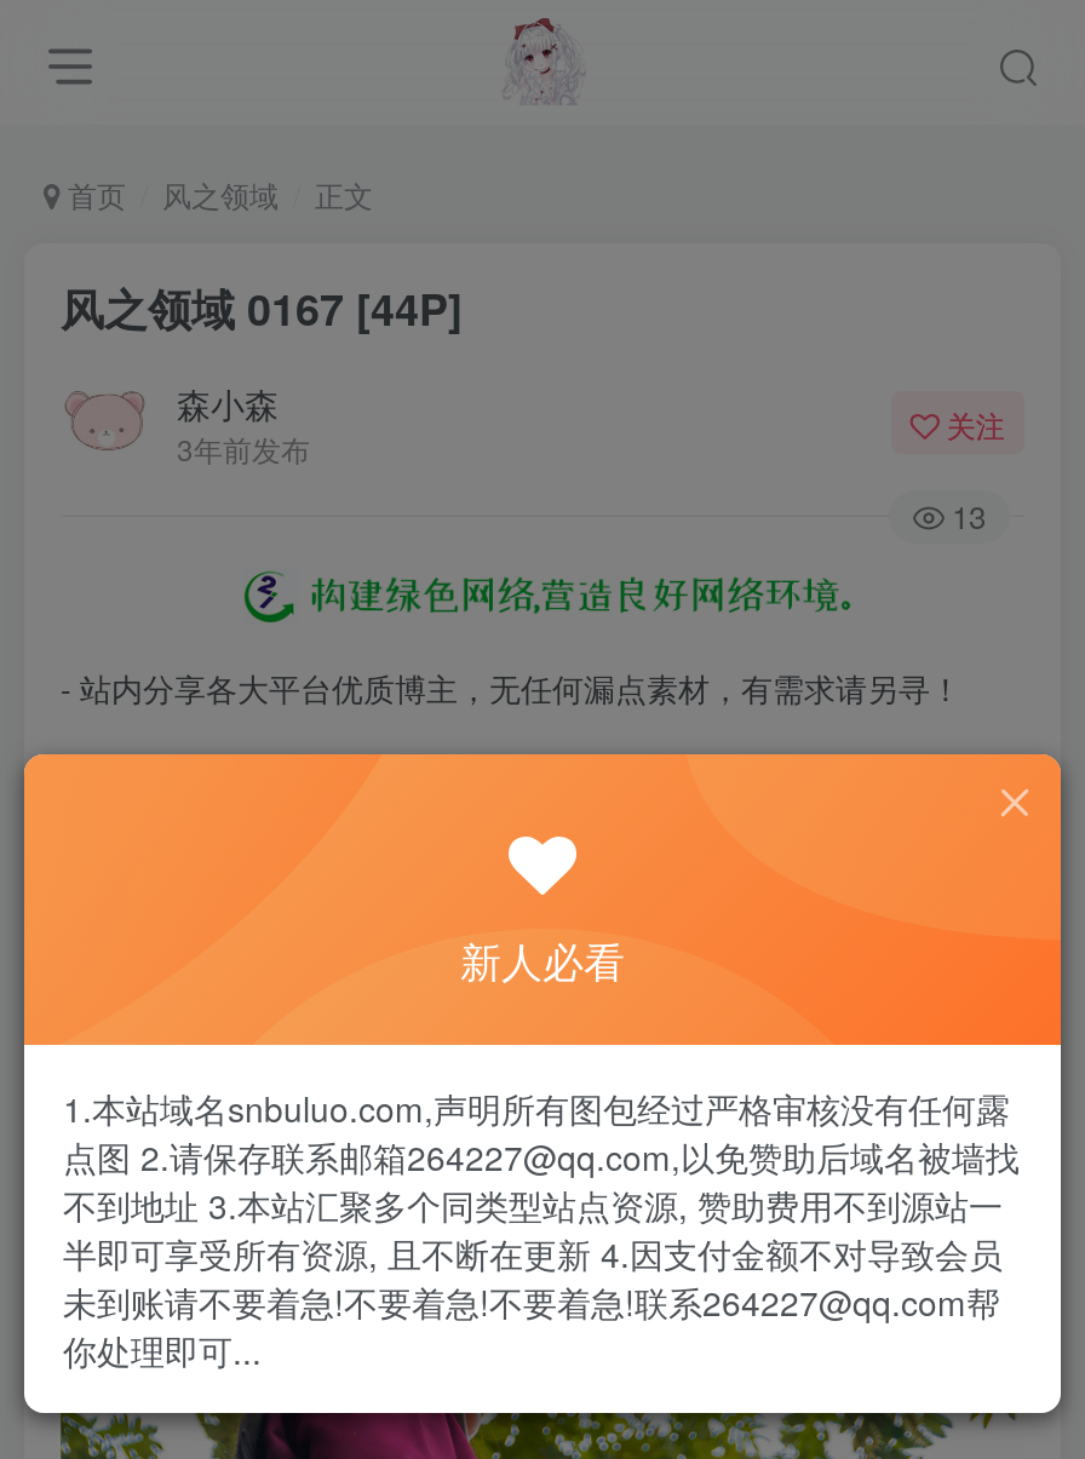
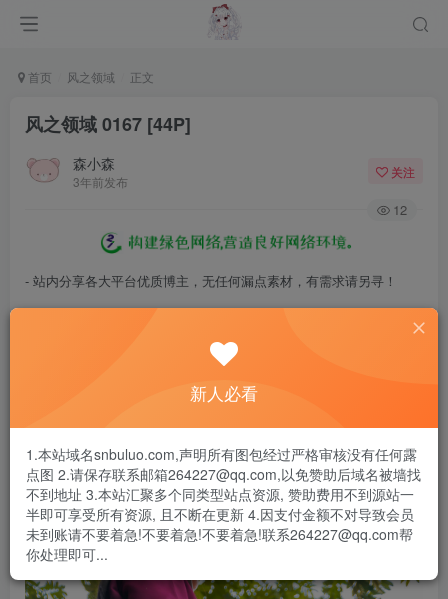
[952,493,986,539] 13 -> [393,200,407,219] 12

